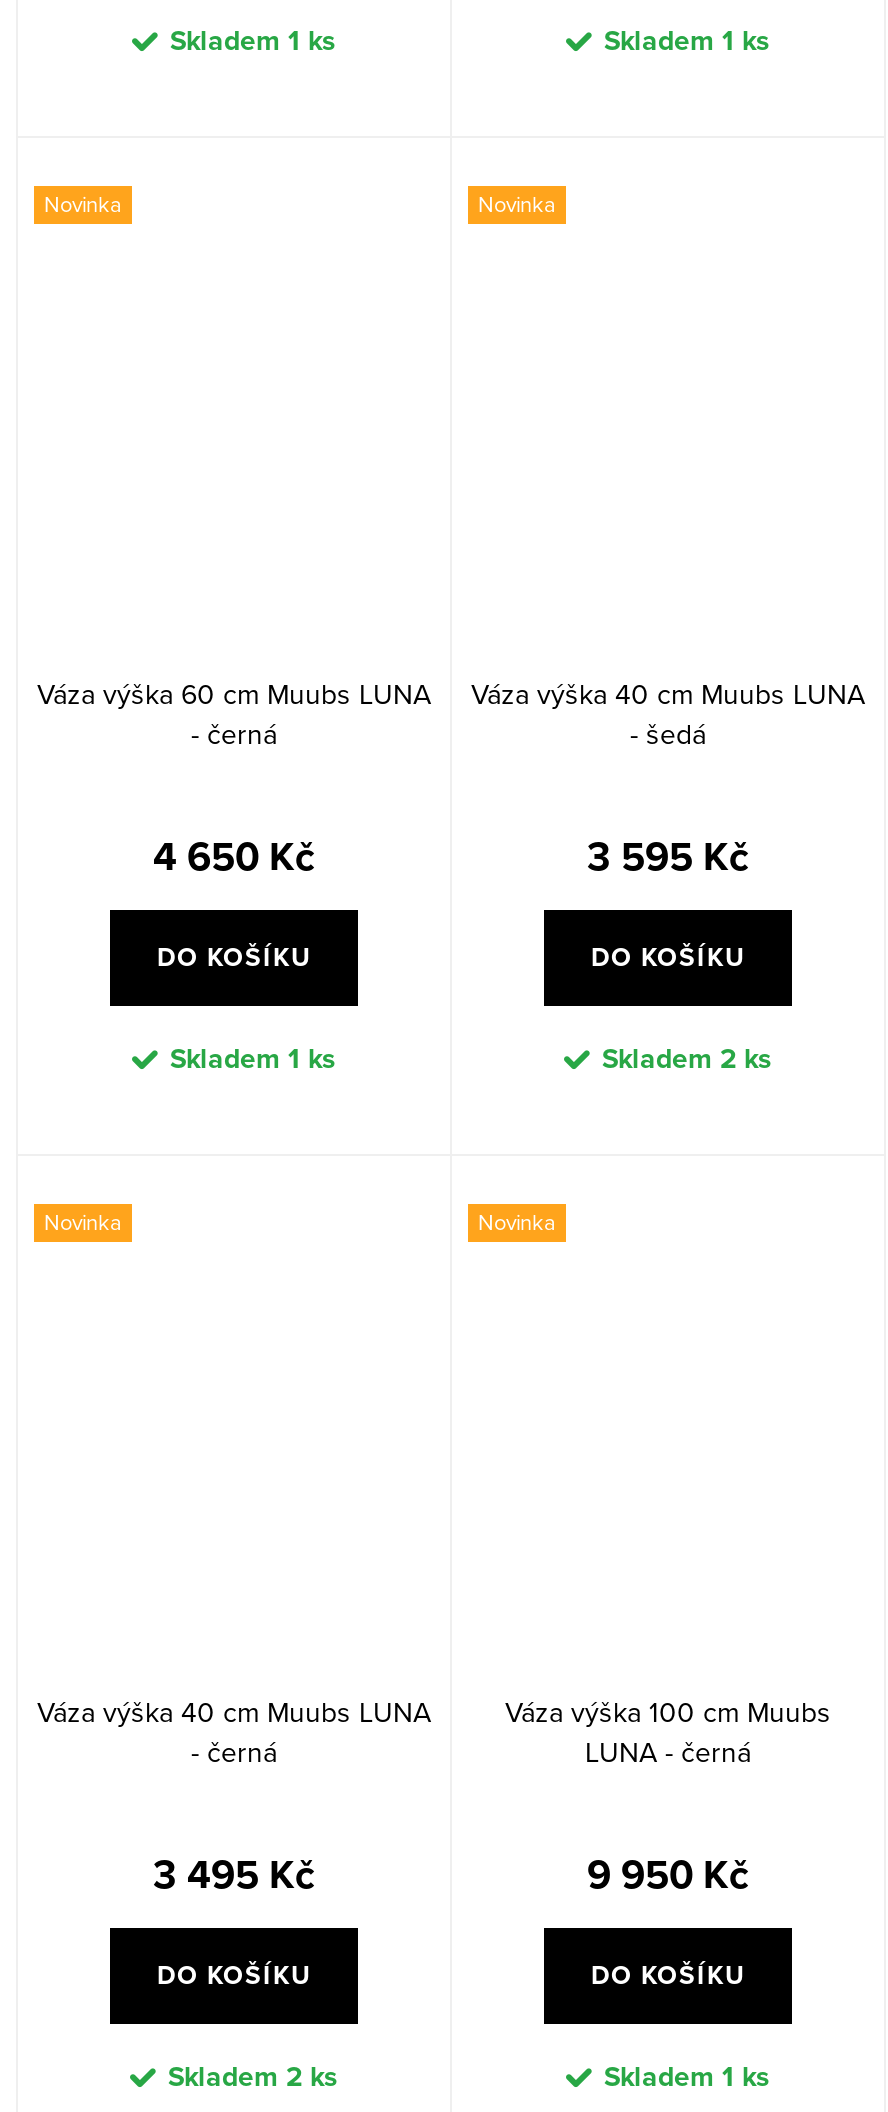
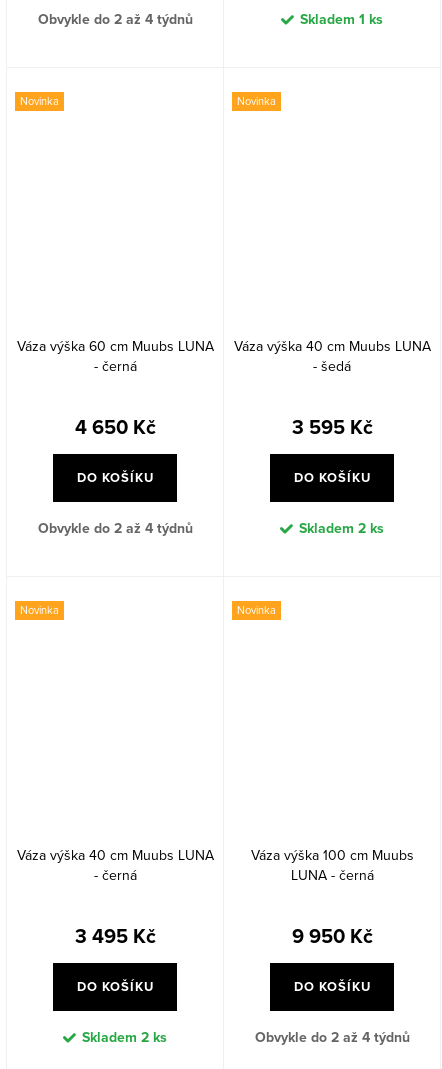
[170,20,336,62] Skladem 1 ks -> [37,9,192,29] Obvykle do 2 až 4 týdnů
[170,1038,336,1080] Skladem 1 ks -> [37,518,192,538] Obvykle do 2 až 4 týdnů
[604,2056,770,2098] Skladem 1 ks -> [254,1027,409,1047] Obvykle do 2 až 4 týdnů

